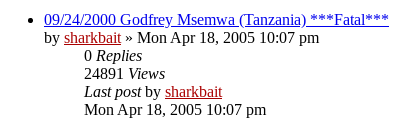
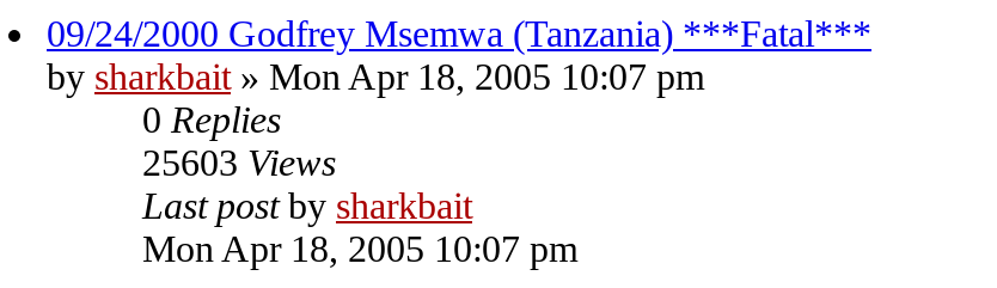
[84,65,165,82] 24891 Views -> [142,142,336,183] 25603 Views

